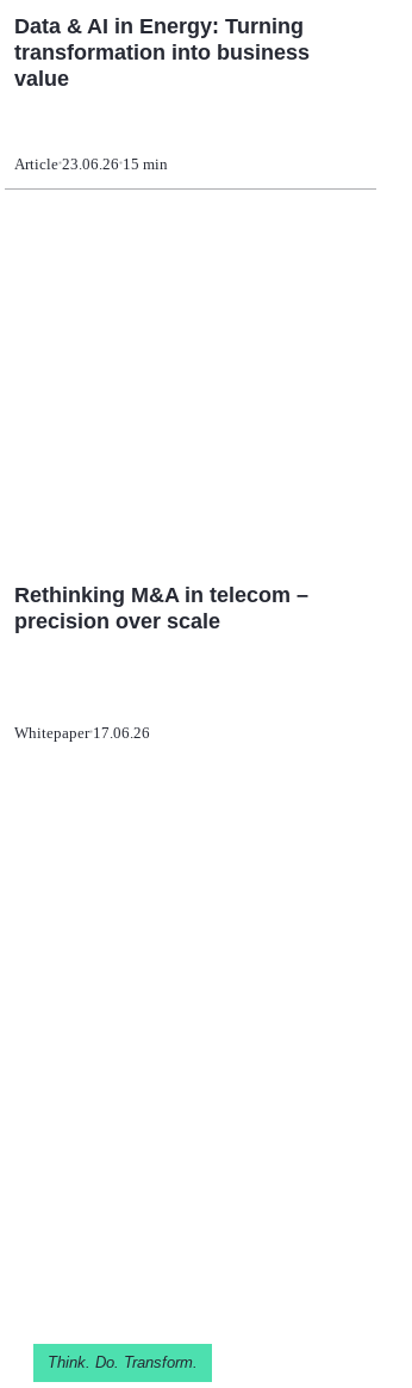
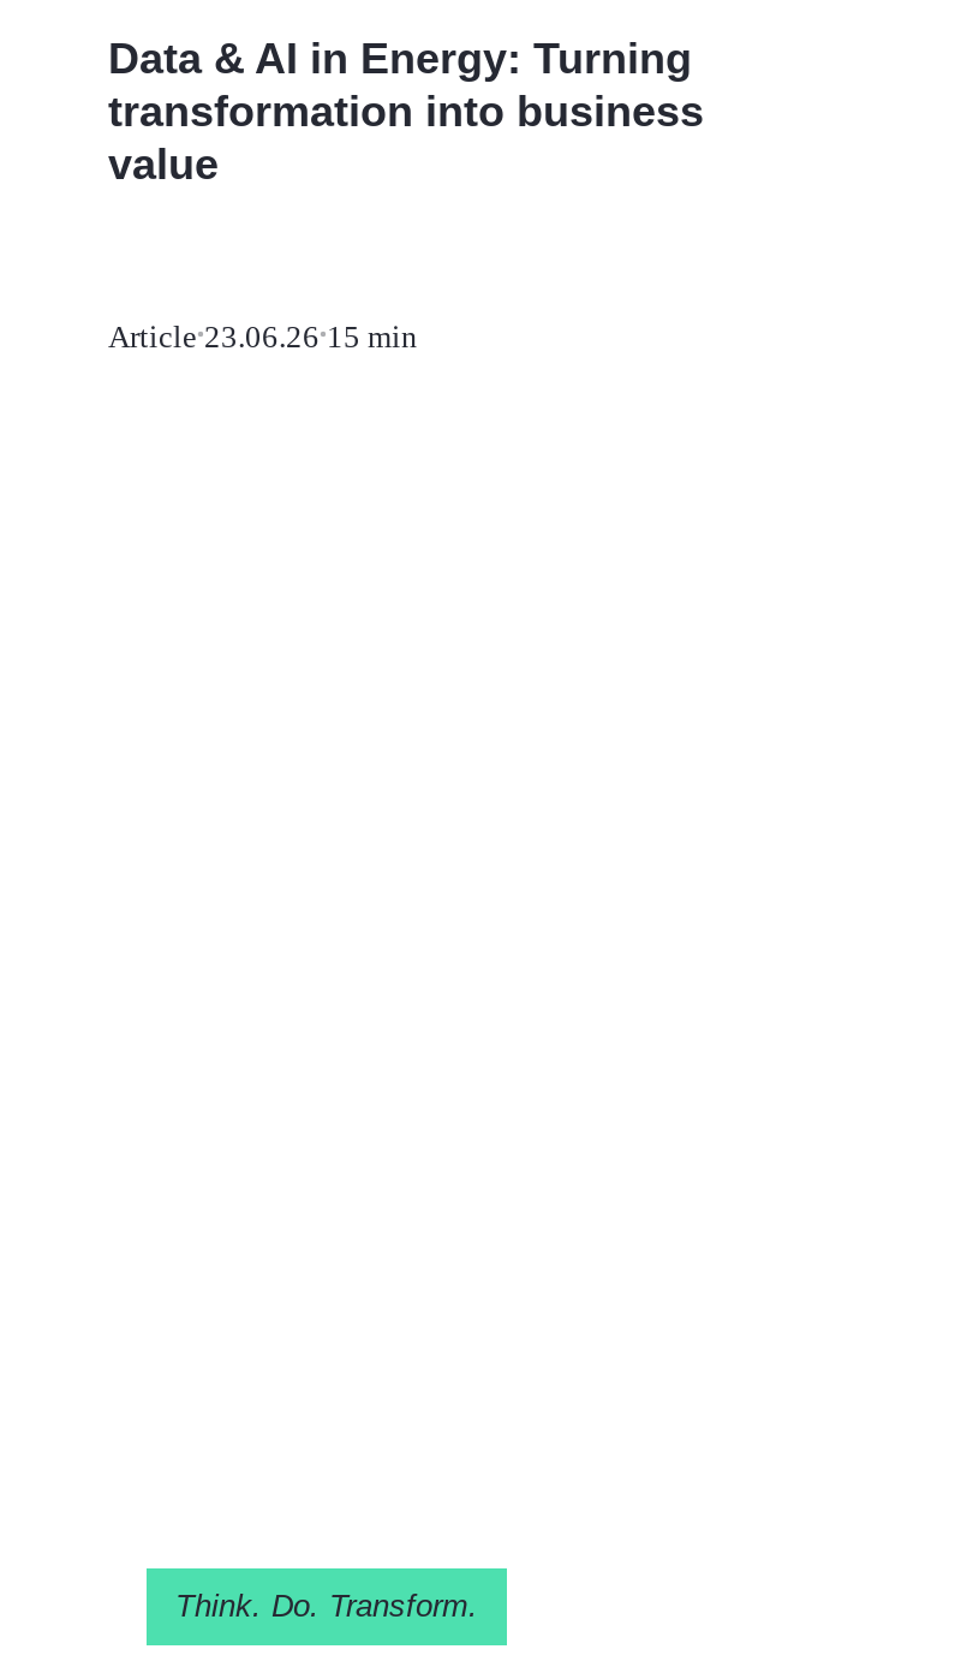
[14,584,308,634] Rethinking M&A in telecom – | precision over scale -> none
[14,724,150,742] Whitepaper 17.06.26 -> none

